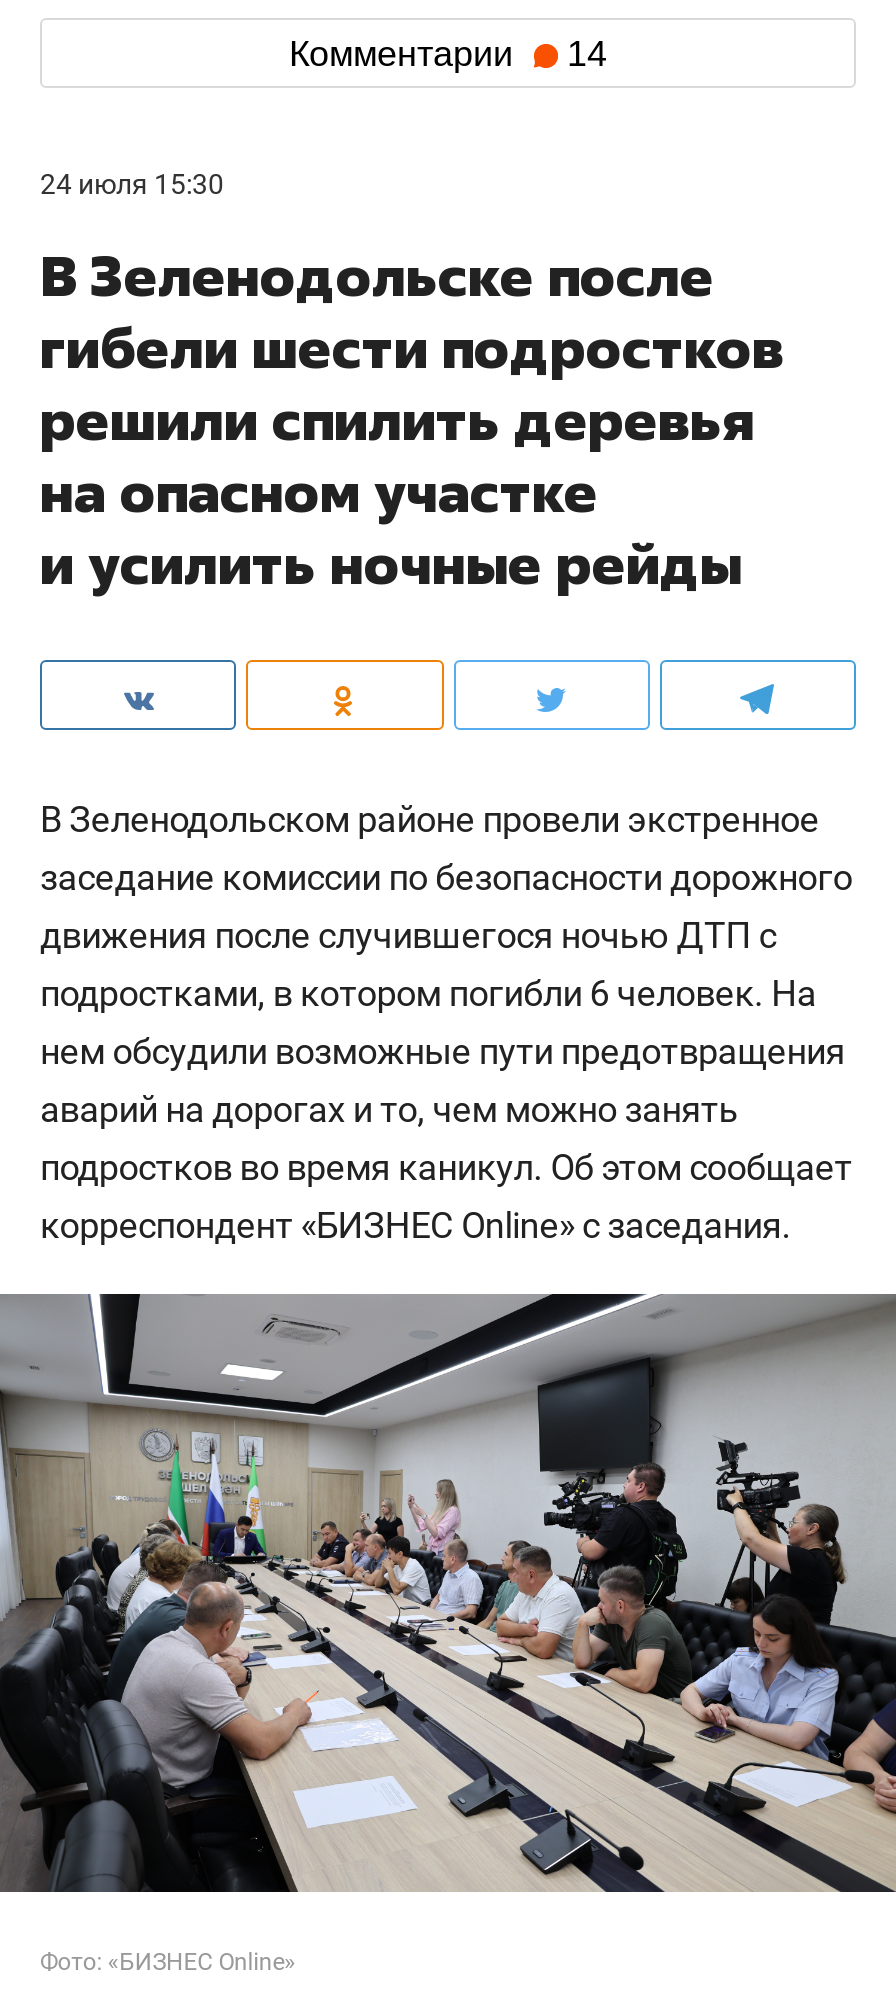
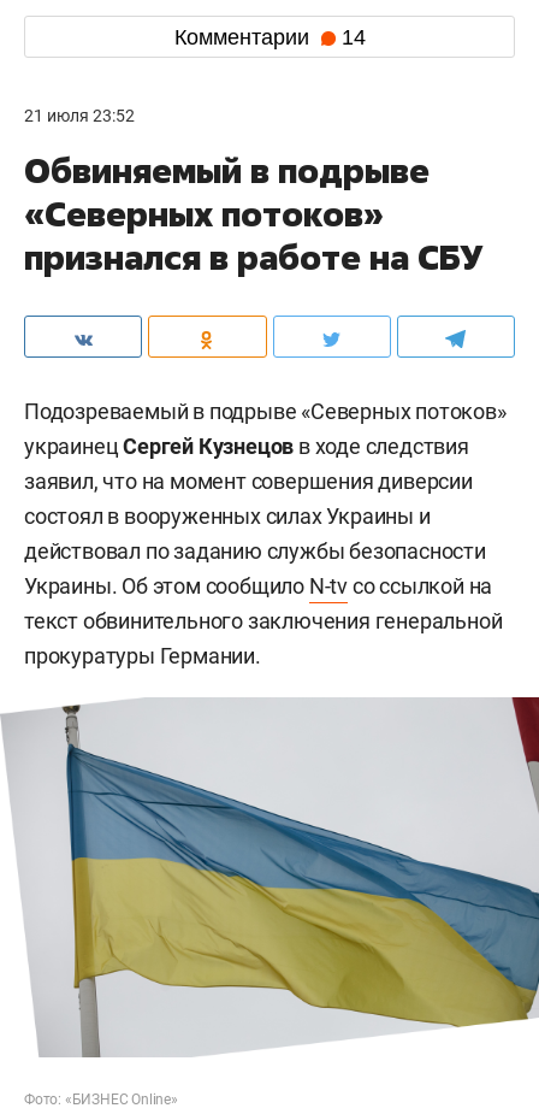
[40,168,224,200] 24 июля 15:30 -> [24,106,135,125] 21 июля 23:52
[40,238,784,600] В Зеленодольске после | гибели шести подростков | решили спилить деревья | на опасном участке | и усилить ночные рейды -> [24,148,482,279] Обвиняемый в подрыве | «Северных потоков» | признался в работе на СБУ
[40,798,852,1246] В Зеленодольском районе провели экстренное | заседание комиссии по безопасности дорожного | движения после случившегося ночью ДТП с | подростками, в котором погибли 6 человек. На | нем обсудили возможные пути предотвращения | аварий на дорогах и то, чем можно занять | подростков во время каникул. Об этом сообщает | корреспондент «БИЗНЕС Online» с заседания. -> [24,399,506,668] Подозреваемый в подрыве «Северных потоков» | украинец Сергей Кузнецов в ходе следствия | заявил, что на момент совершения диверсии | состоял в вооруженных силах Украины и | действовал по заданию службы безопасности | Украины. Об этом сообщило N-tv со ссылкой на | текст обвинительного заключения генеральной | прокуратуры Германии.
[6,1292,890,1894] [image] -> [4,696,535,1057] [image]

